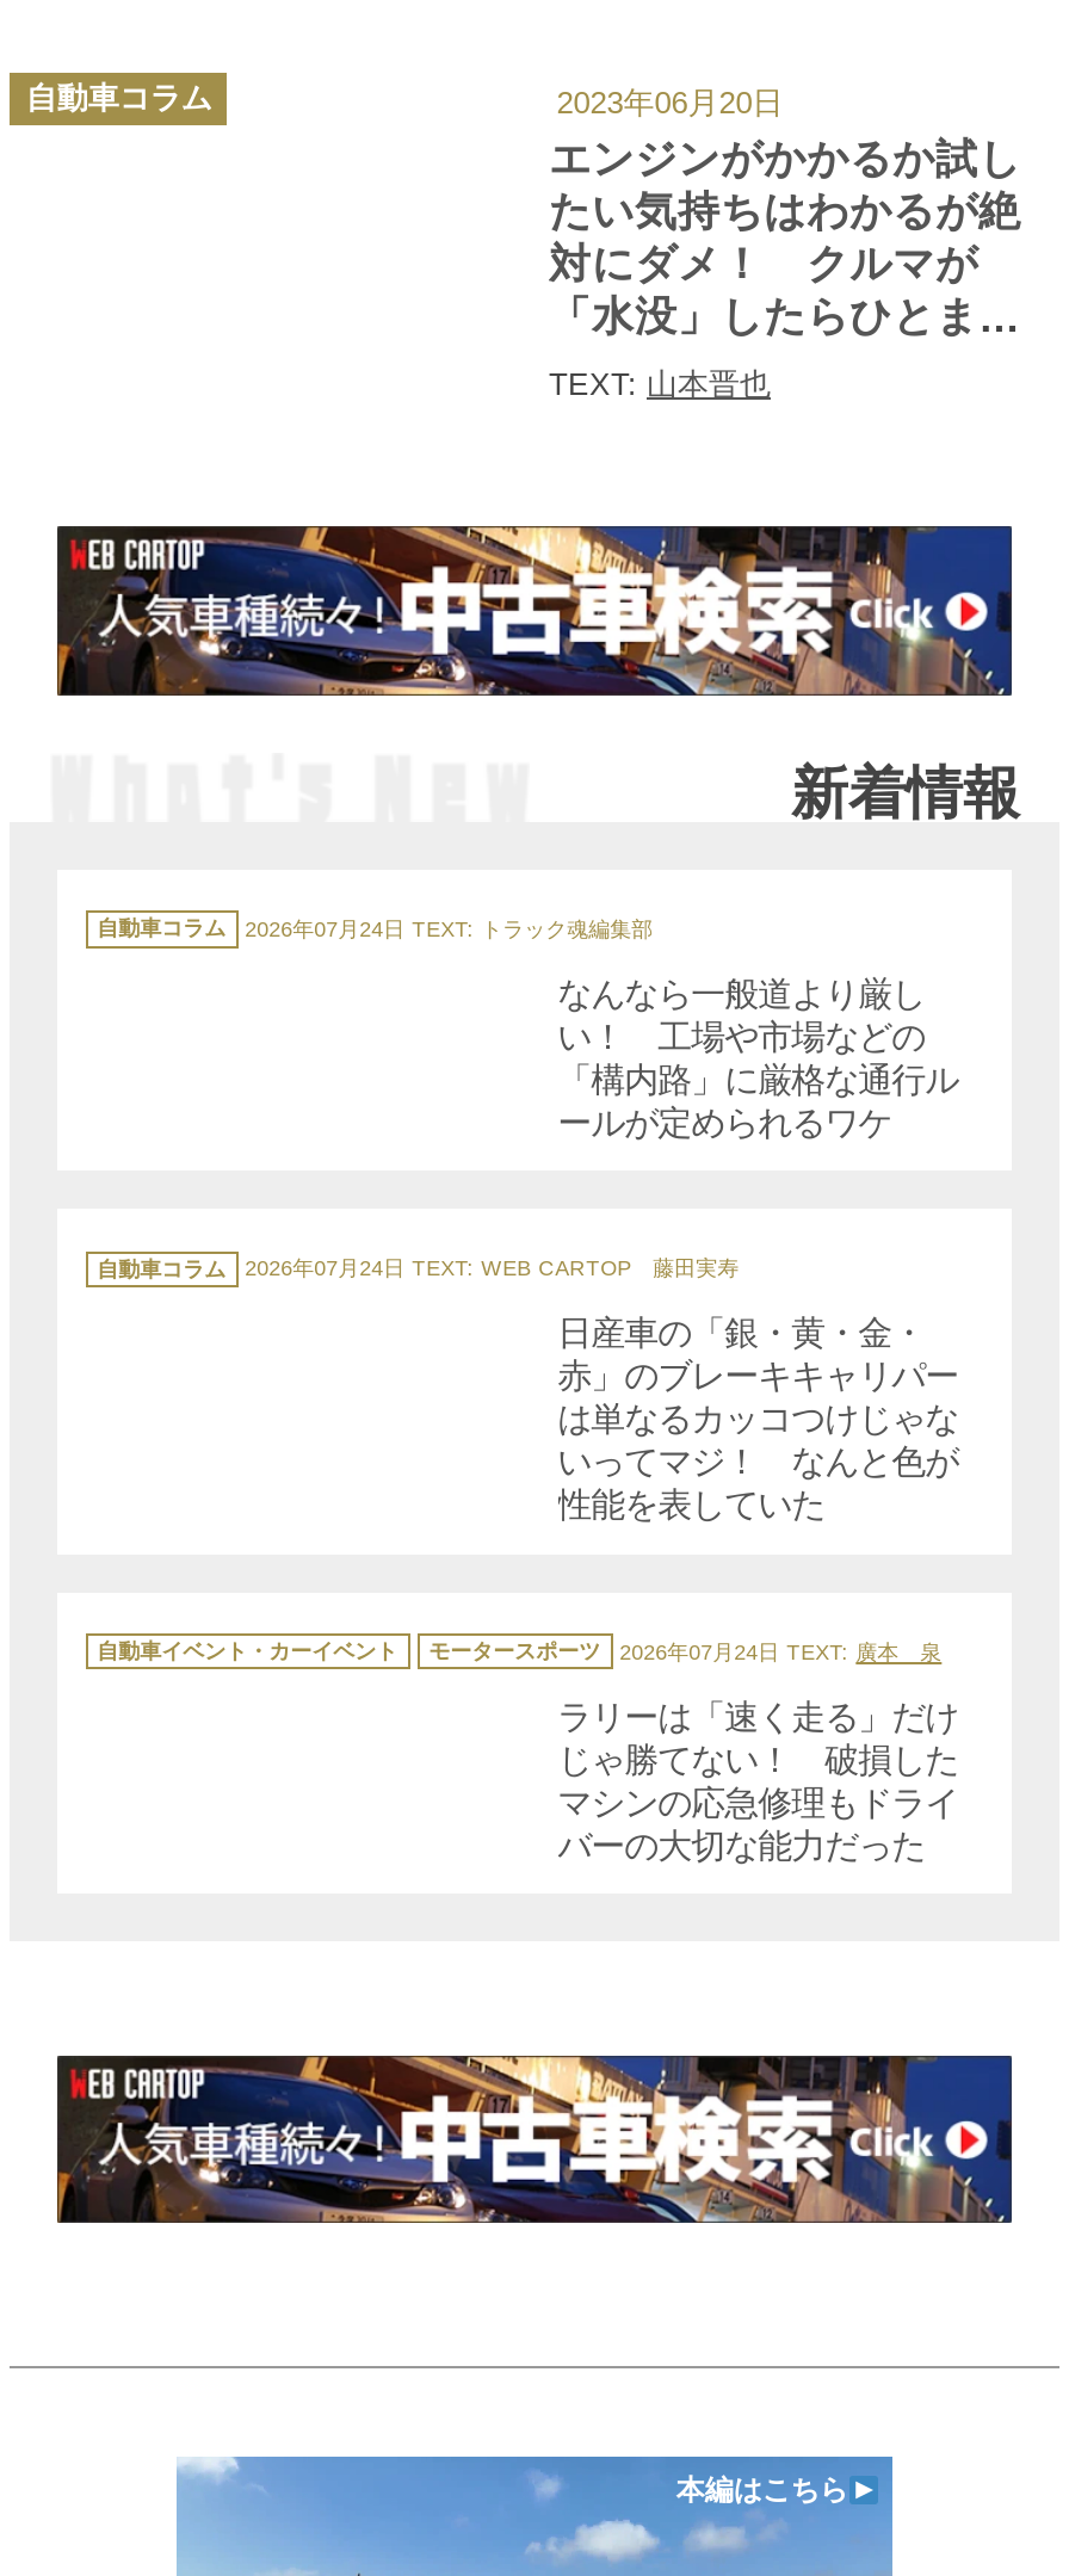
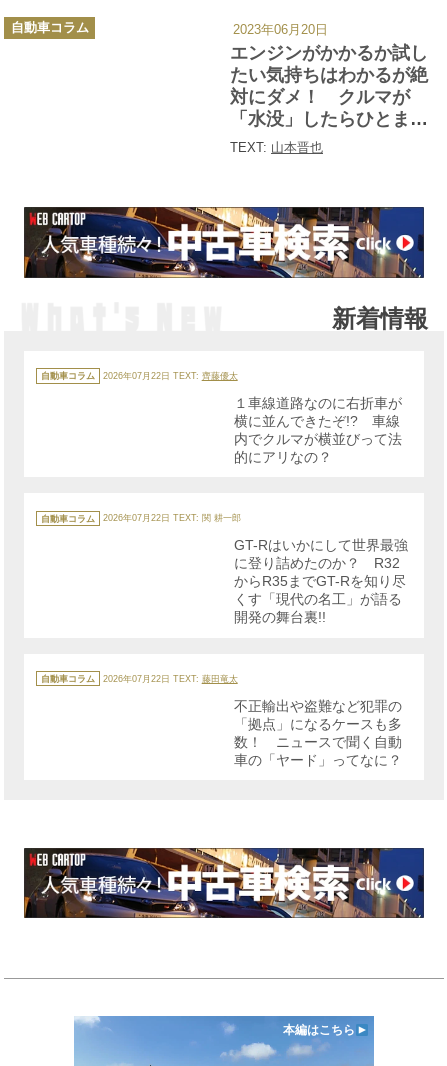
[245,918,653,941] 2026年07月24日 TEXT: トラック魂編集部 -> [103,371,238,381] 2026年07月22日 TEXT:齊藤優太
[558,975,959,1142] なんなら一般道より厳し | い！ 工場や市場などの | 「構内路」に厳格な通行ル | ールが定められるワケ -> [234,395,402,465] １車線道路なのに右折車が | 横に並んできたぞ!? 車線 | 内でクルマが横並びって法 | 的にアリなの？
[245,1257,739,1281] 2026年07月24日 TEXT: WEB CARTOP 藤田実寿 -> [103,513,241,523] 2026年07月22日 TEXT: 関 耕一郎
[558,1315,959,1525] 日産車の「銀・黄・金・ | 赤」のブレーキキャリパー | は単なるカッコつけじゃな | いってマジ！ なんと色が | 性能を表していた -> [234,537,408,625] GT-Rはいかにして世界最強 | に登り詰めたのか？ R32 | からR35までGT-Rを知り尽 | くす「現代の名工」が語る | 開発の舞台裏!!
[97,1640,942,1664] 自動車イベント・カーイベント | モータースポーツ | 2026年07月24日 TEXT:廣本 泉 -> [41,674,238,684] 自動車コラム | 2026年07月22日 TEXT:藤田竜太
[558,1697,959,1864] ラリーは「速く走る」だけ | じゃ勝てない！ 破損した | マシンの応急修理もドライ | バーの大切な能力だった -> [234,698,402,768] 不正輸出や盗難など犯罪の | 「拠点」になるケースも多 | 数！ ニュースで聞く自動 | 車の「ヤード」ってなに？

